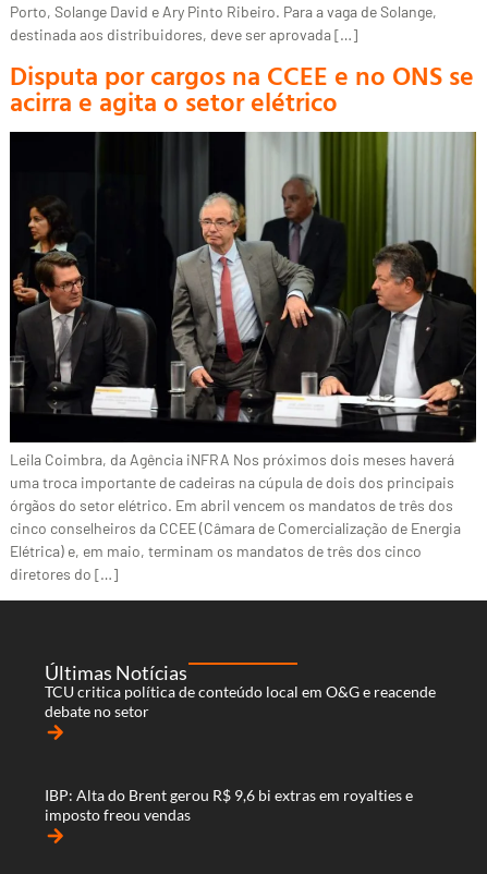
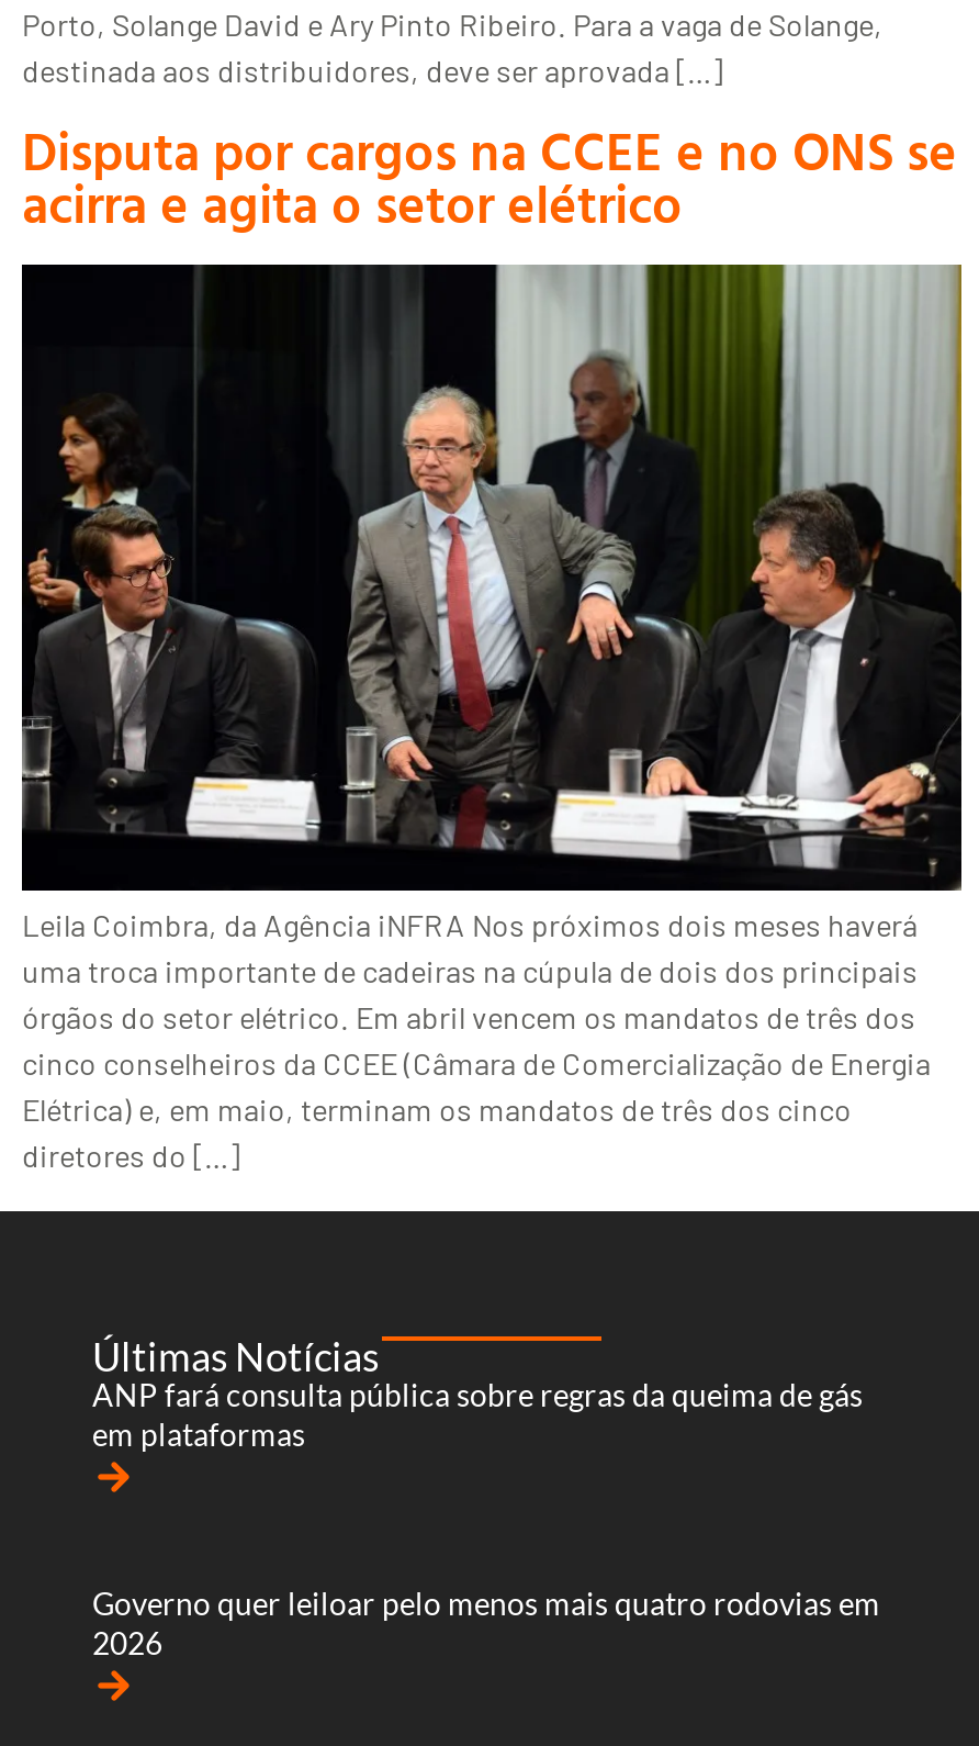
[45,682,436,720] TCU critica política de conteúdo local em O&G e reacende | debate no setor -> [92,1375,863,1452] ANP fará consulta pública sobre regras da queima de gás | em plataformas
[45,786,413,824] IBP: Alta do Brent gerou R$ 9,6 bi extras em royalties e | imposto freou vendas -> [92,1584,880,1661] Governo quer leiloar pelo menos mais quatro rodovias em | 2026

